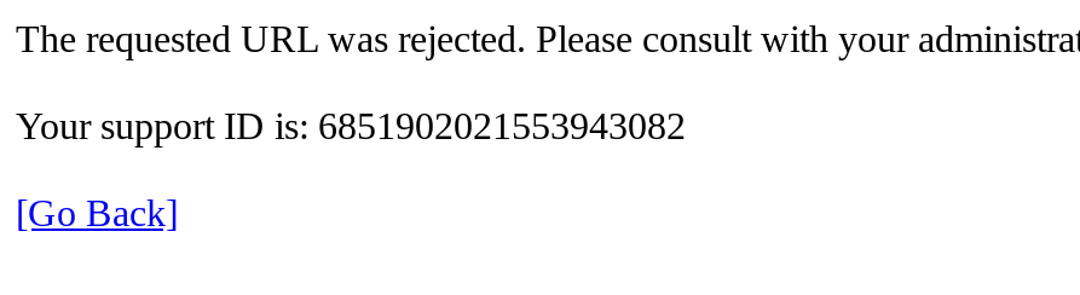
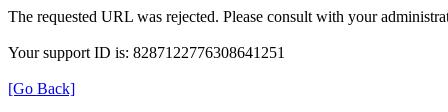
[16,105,686,146] Your support ID is: 6851902021553943082 -> [8,44,285,61] Your support ID is: 8287122776308641251

